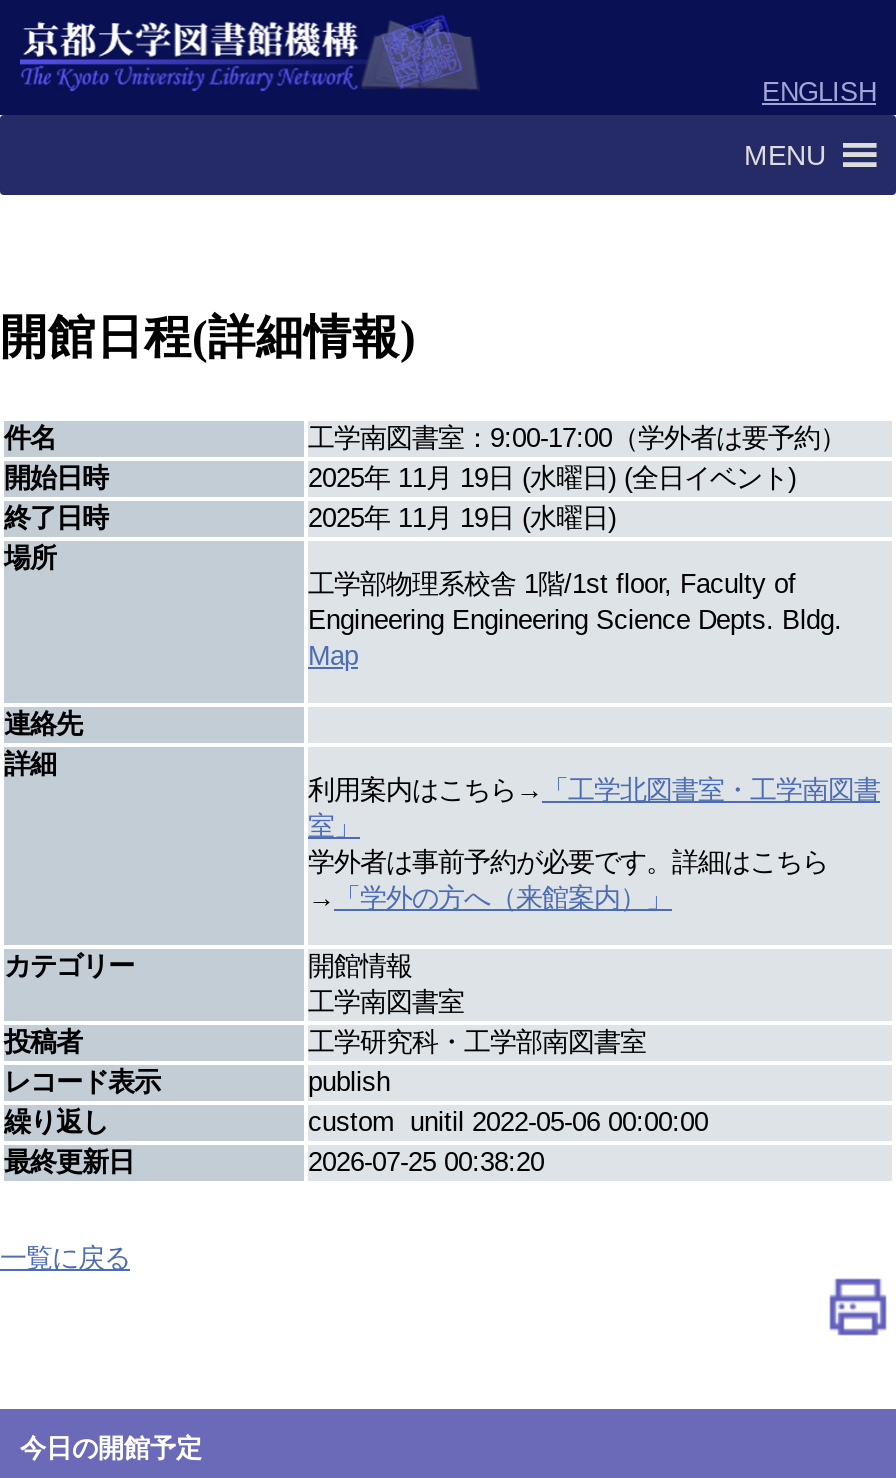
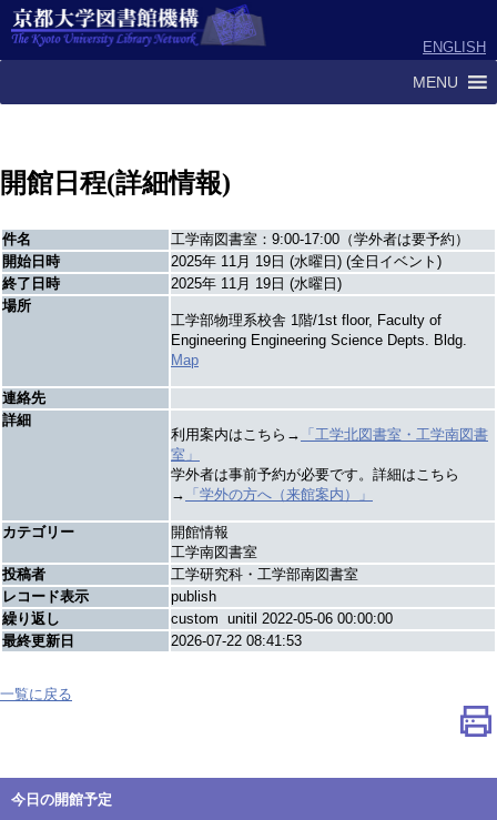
[308,1147,544,1177] 2026-07-25 00:38:20 -> [171,632,302,649] 2026-07-22 08:41:53

